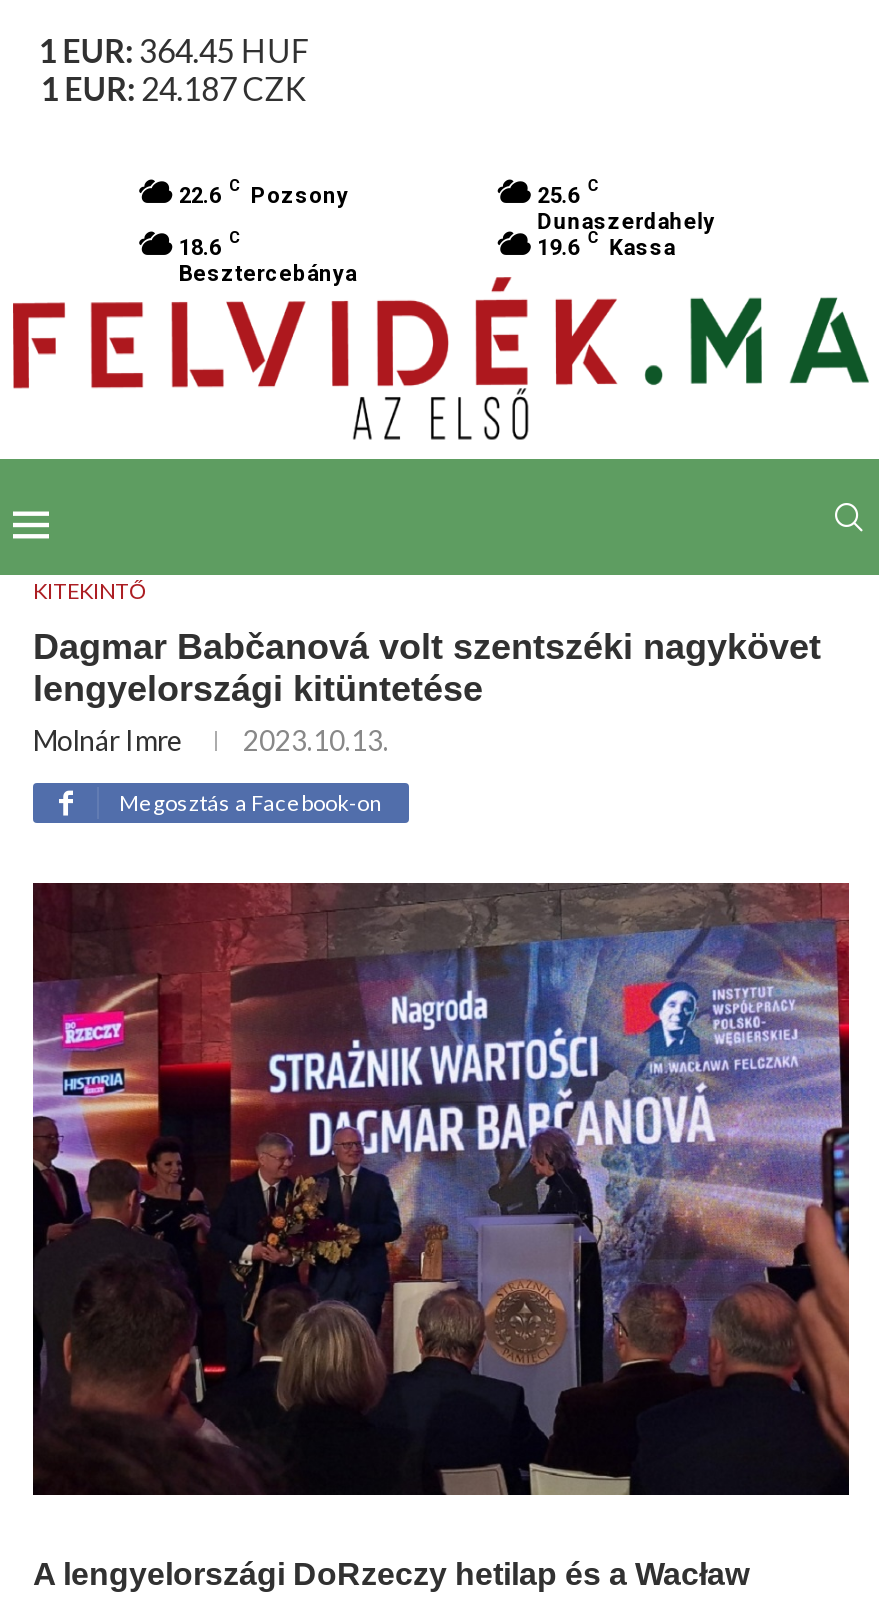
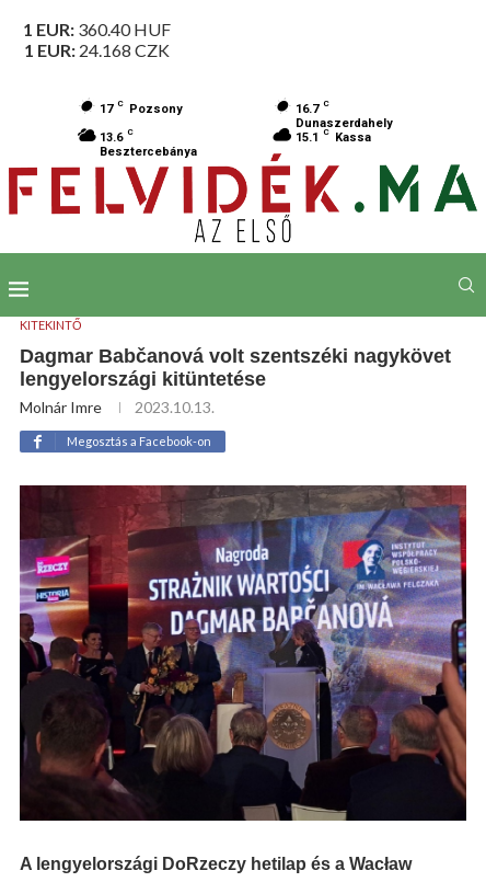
[39,31,309,69] 1 EUR: 364.45 HUF -> [23,19,171,39] 1 EUR: 360.40 HUF
[41,69,307,107] 1 EUR: 24.187 CZK -> [24,39,169,60] 1 EUR: 24.168 CZK
[179,177,349,209] 22.6 C Pozsony -> [100,99,183,116] 17 C Pozsony
[537,177,599,209] 25.6 C -> [296,99,330,116] 16.7 C
[179,229,241,261] 18.6 C -> [100,127,134,145] 13.6 C
[537,229,675,261] 19.6 C Kassa -> [296,127,371,145] 15.1 C Kassa

